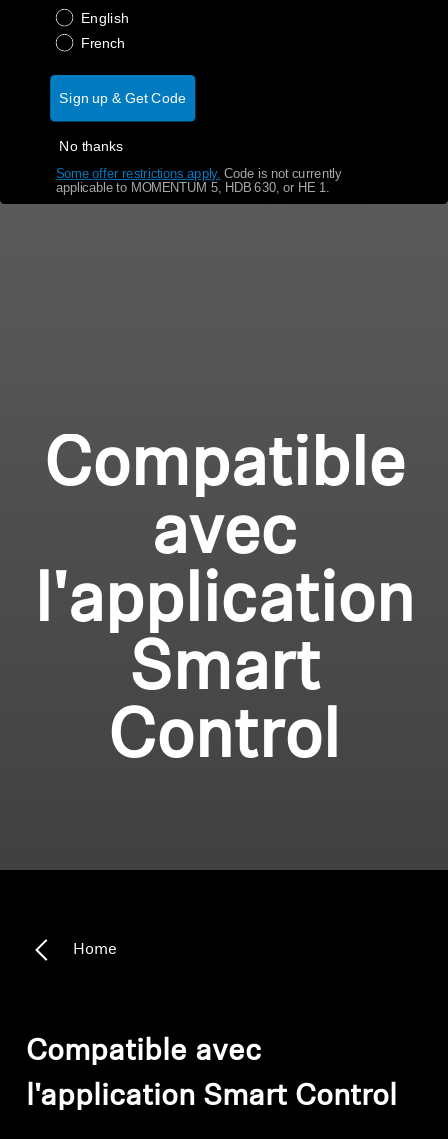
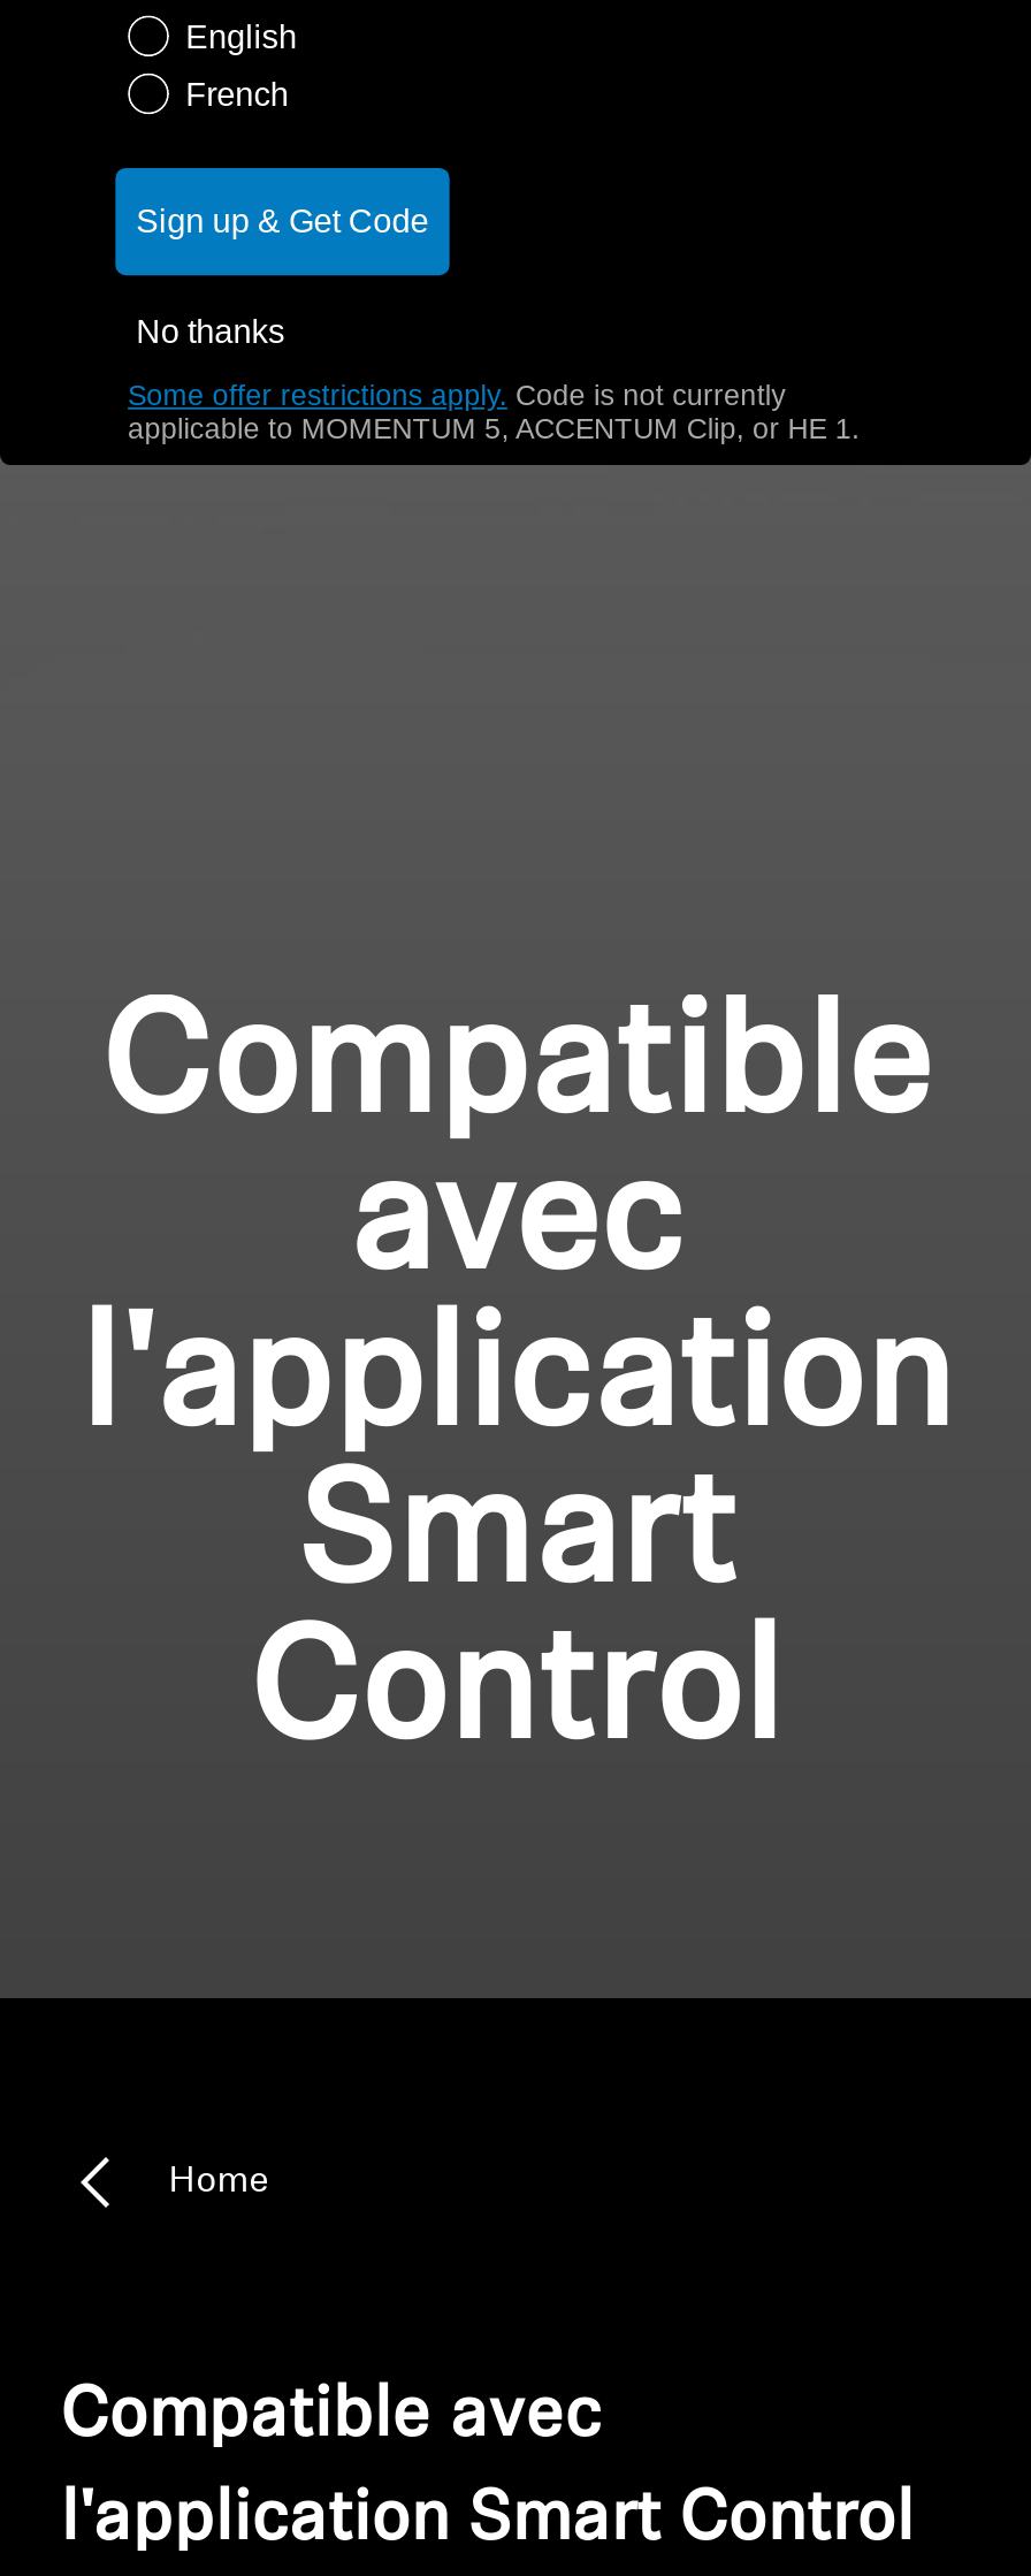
[56,181,330,196] applicable to MOMENTUM 5, HDB 630, or HE 1. -> [128,413,860,446] applicable to MOMENTUM 5, ACCENTUM Clip, or HE 1.

